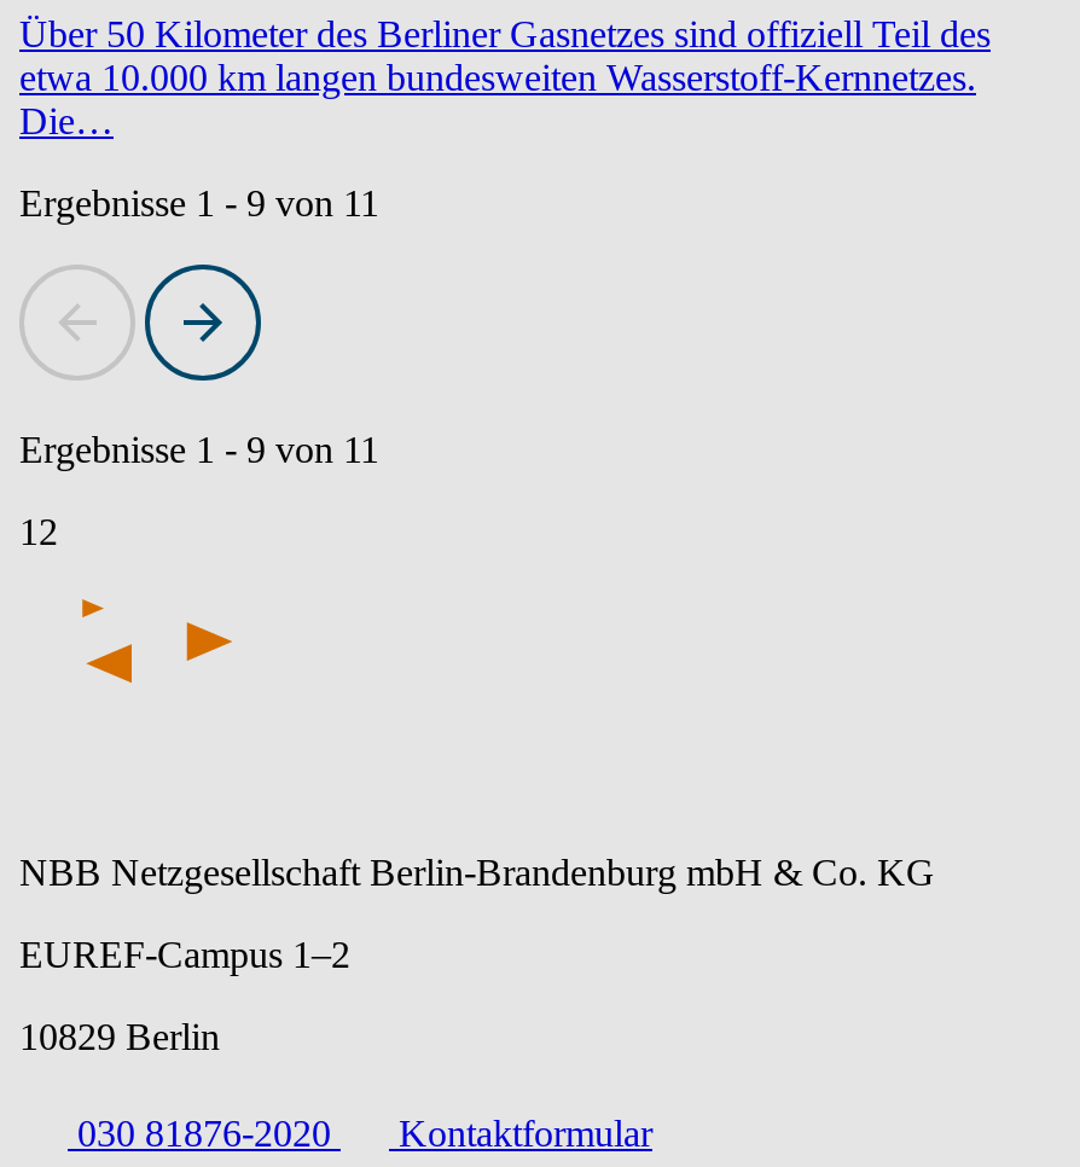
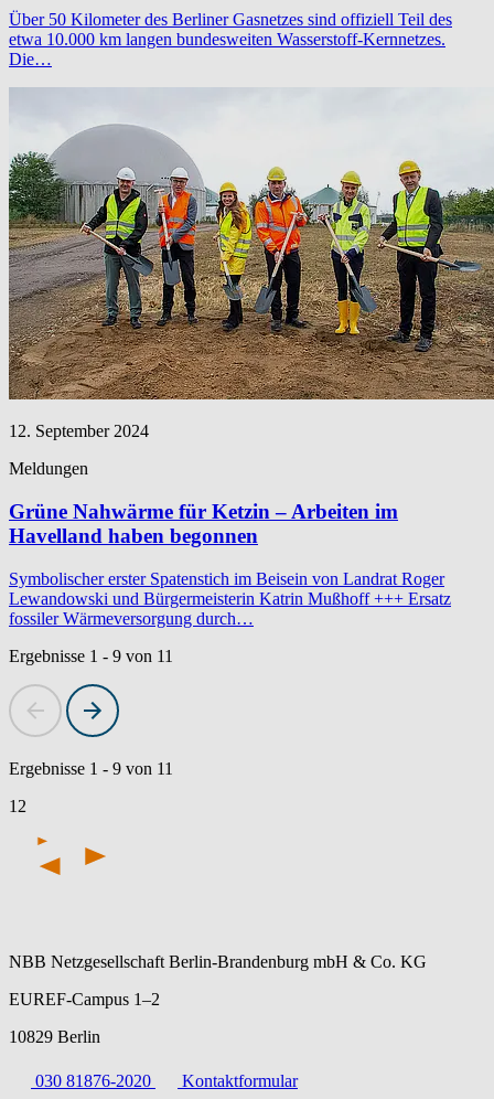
none -> [8,88,491,627] [image] | 12. September 2024 | Meldungen | Grüne Nahwärme für Ketzin – Arbeiten im | Havelland haben begonnen | Symbolischer erster Spatenstich im Beisein von Landrat Roger | Lewandowski und Bürgermeisterin Katrin Mußhoff +++ Ersatz | fossiler Wärmeversorgung durch…

